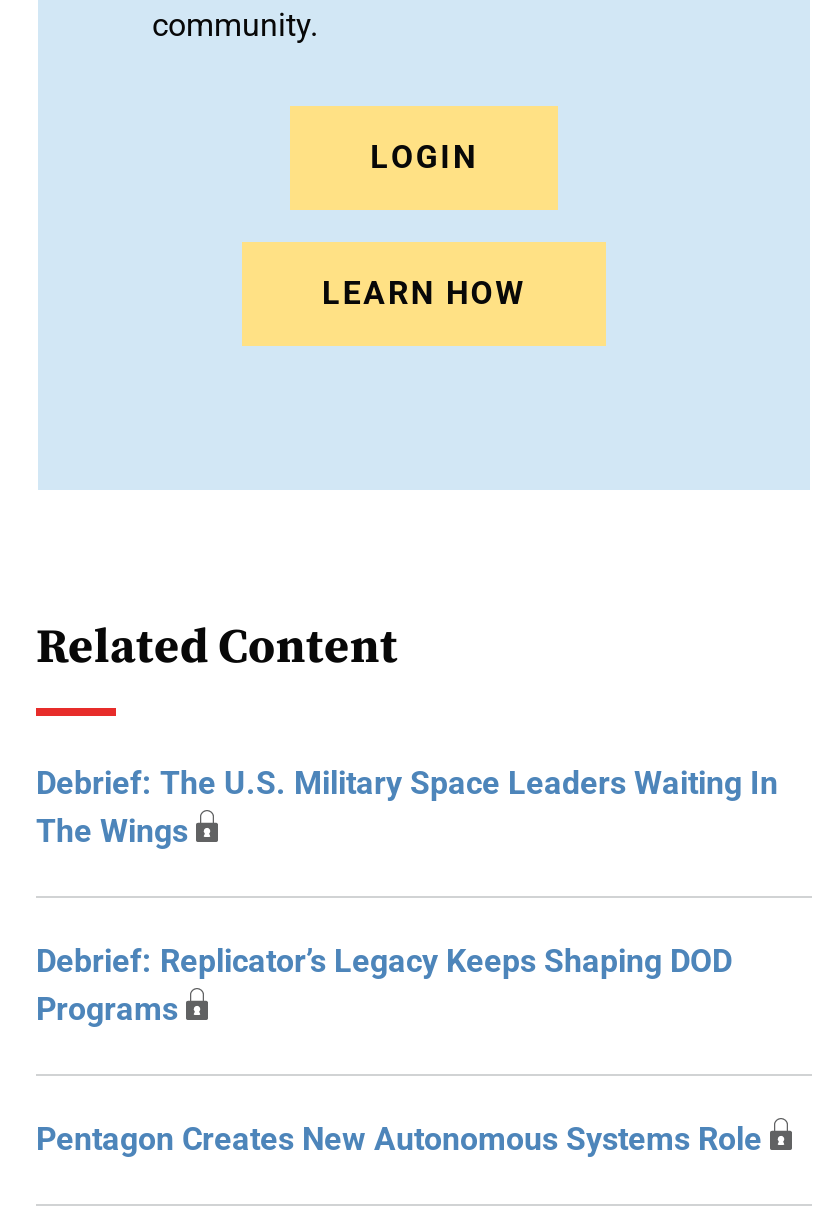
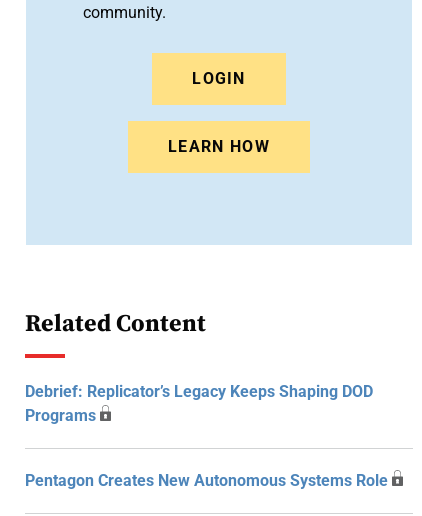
[36,764,778,850] Debrief: The U.S. Military Space Leaders Waiting In | The Wings -> none

